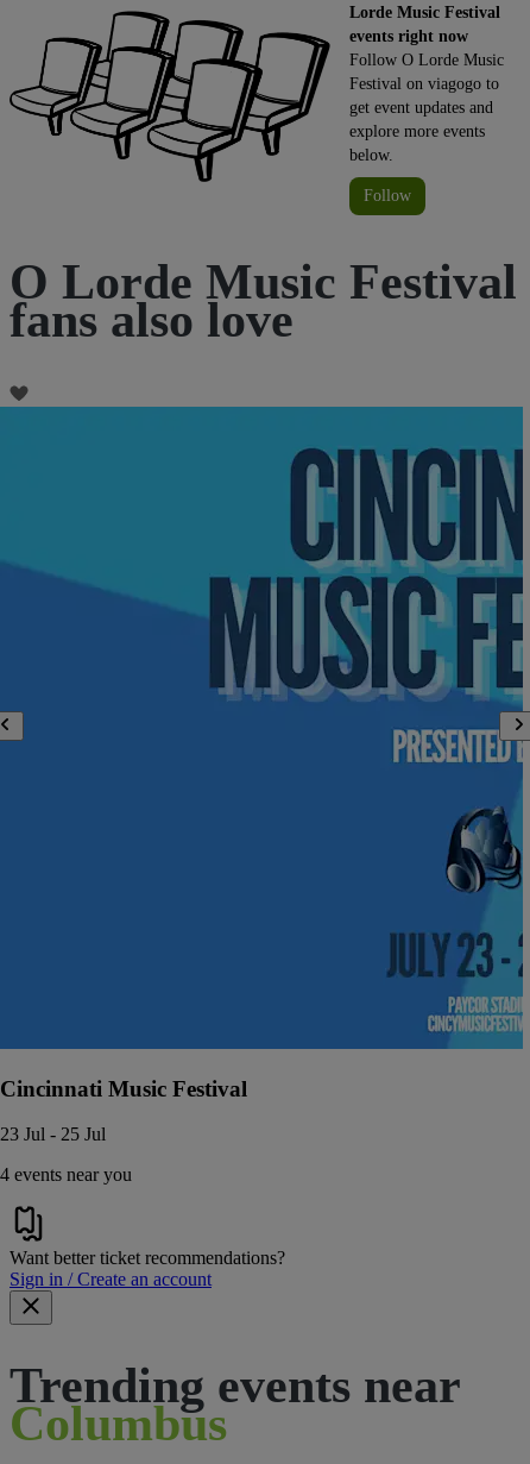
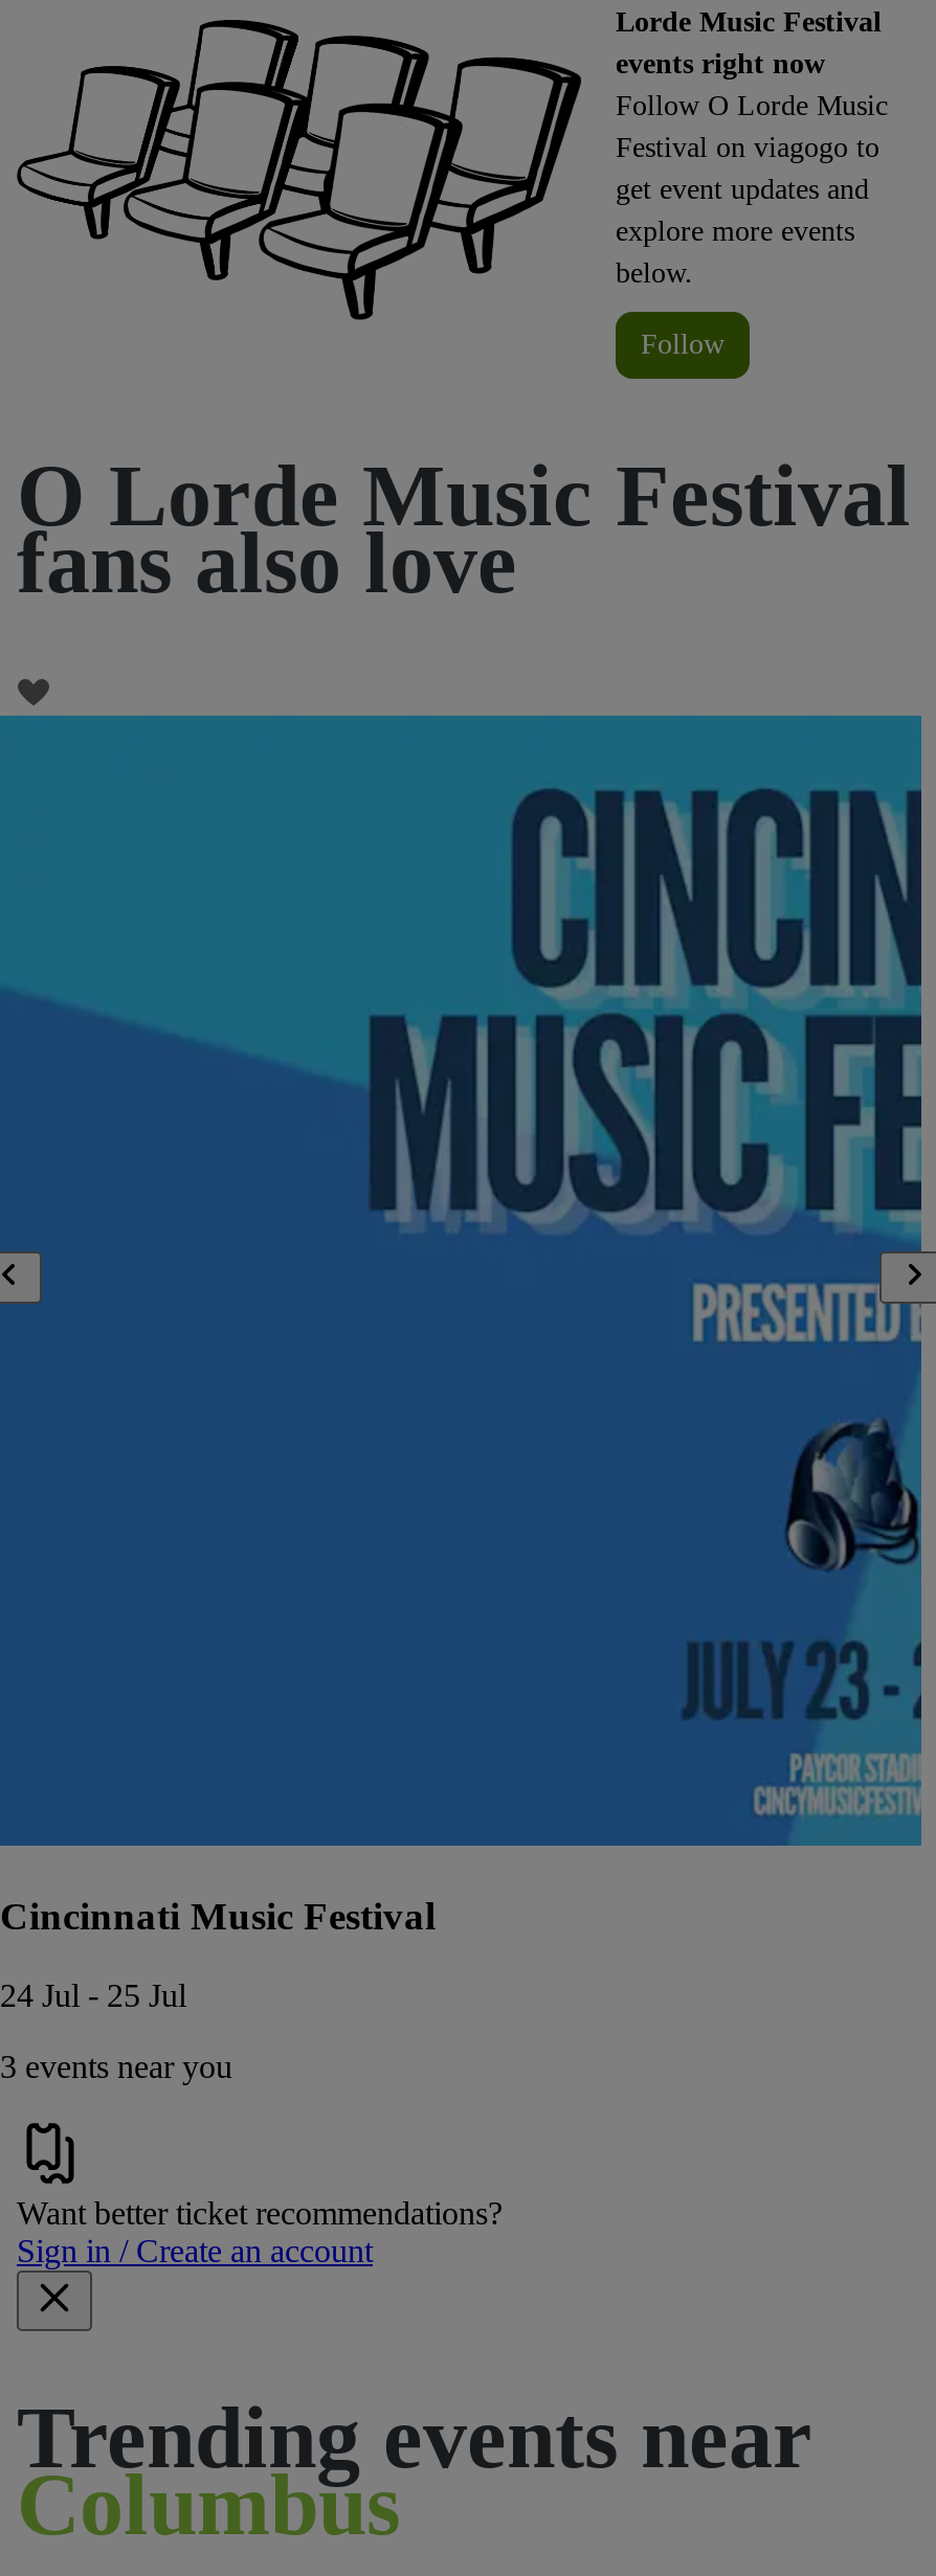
[0,1124,106,1144] 23 Jul - 25 Jul -> [0,1978,186,2014] 24 Jul - 25 Jul
[0,1165,132,1185] 4 events near you -> [0,2049,232,2085] 3 events near you

